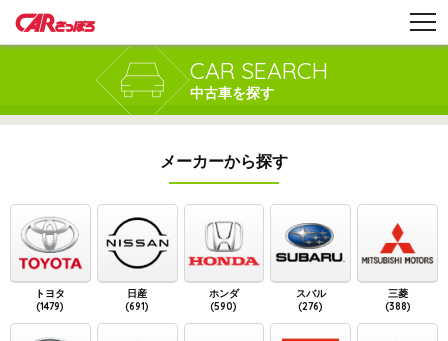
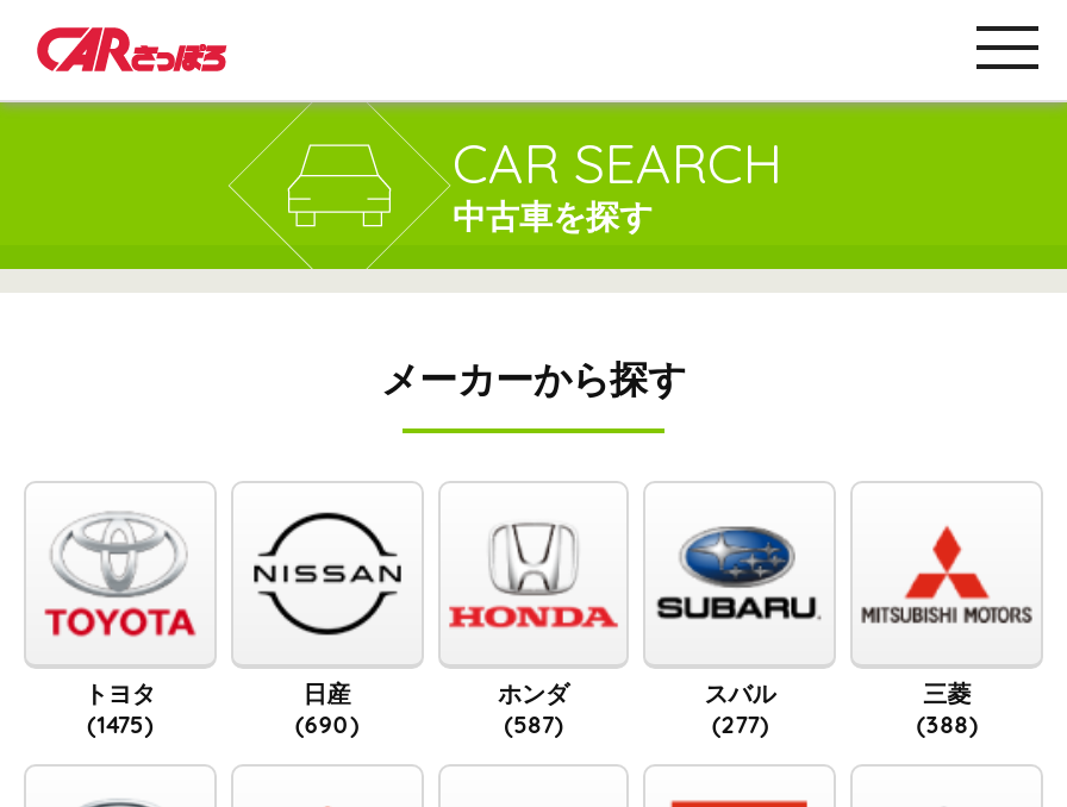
[36,300,64,313] (1479) -> [87,711,153,742] (1475)
[125,300,149,313] (691) -> [295,711,359,742] (690)
[210,300,237,313] (590) -> [504,711,563,742] (587)
[298,300,323,313] (276) -> [712,711,769,742] (277)

